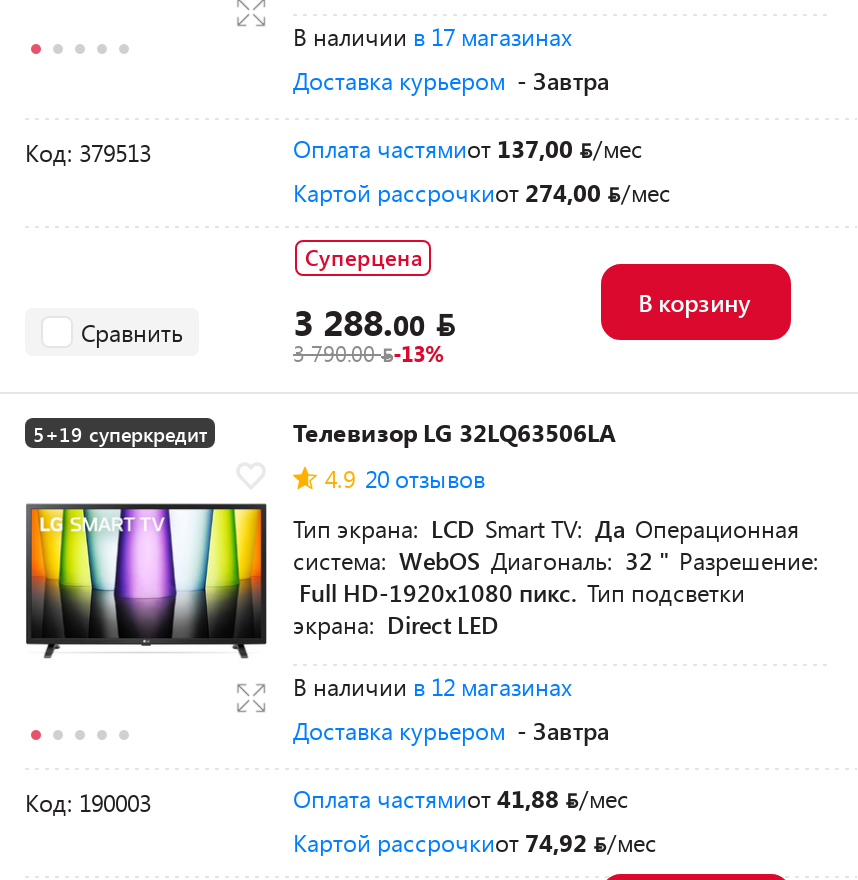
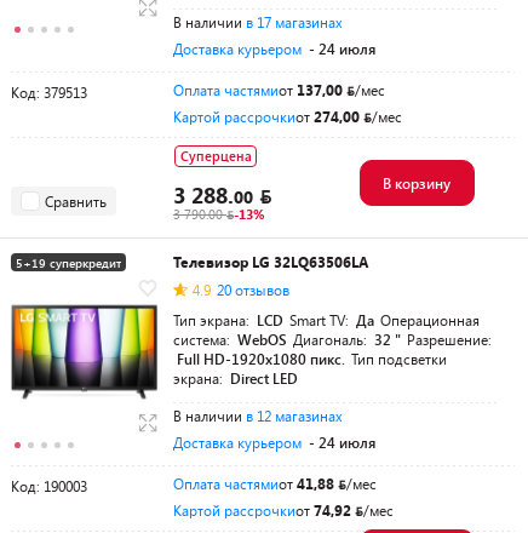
[293,64,609,96] Доставка курьером - Завтра -> [173,39,375,58] Доставка курьером - 24 июля
[293,714,609,746] Доставка курьером - Завтра -> [173,432,375,452] Доставка курьером - 24 июля

